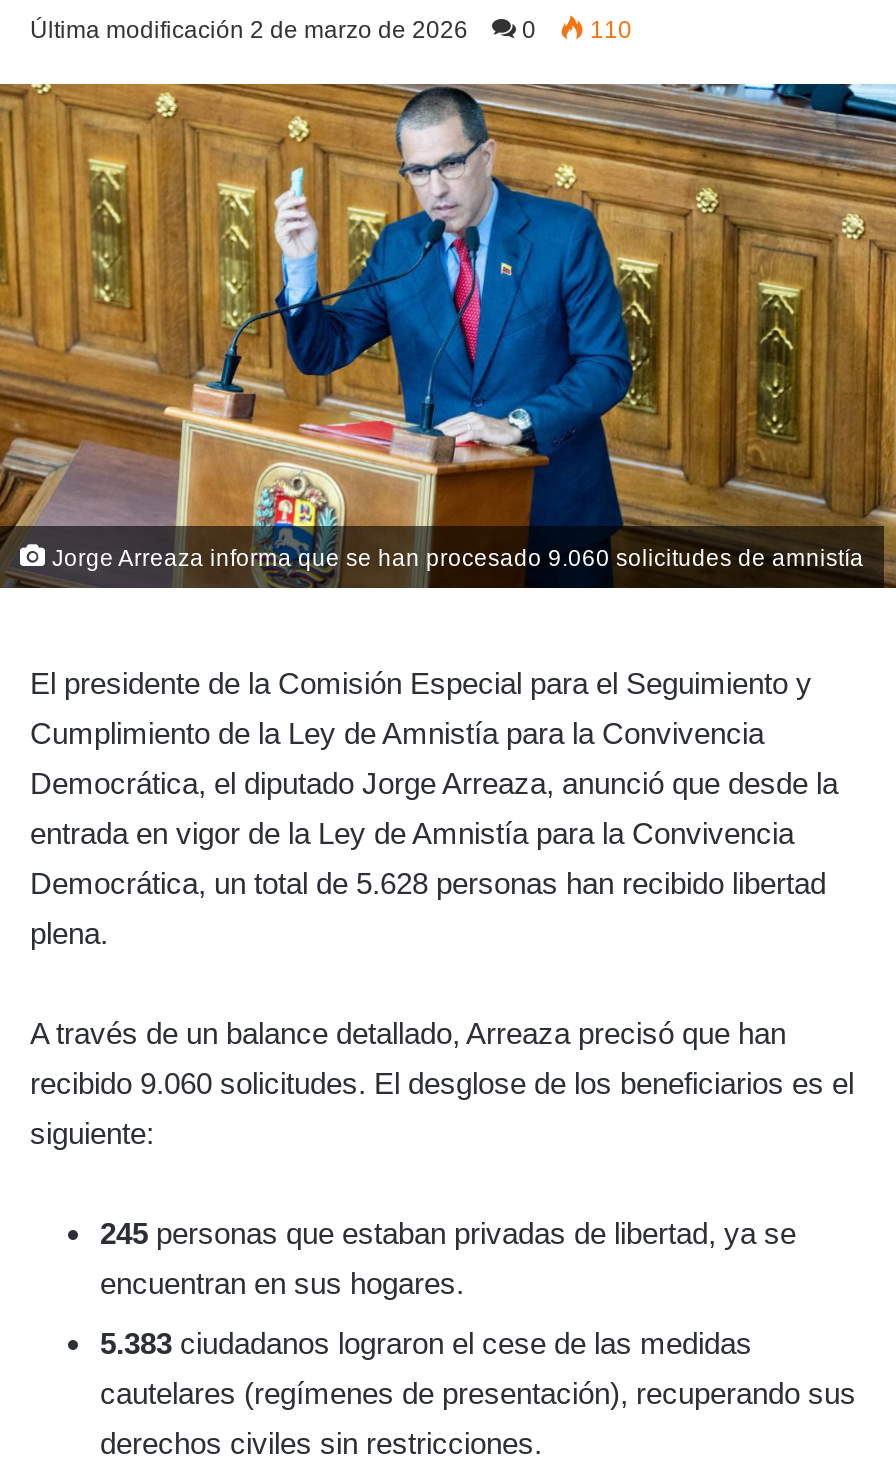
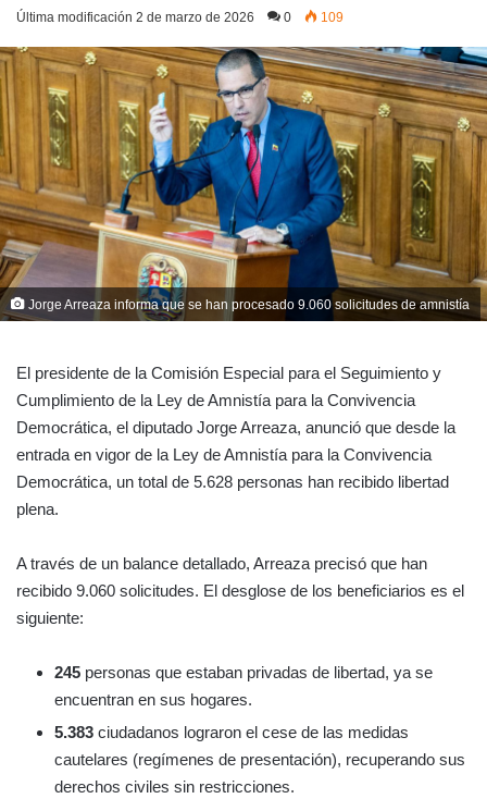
[30,17,632,45] Última modificación 2 de marzo de 2026 0 110 -> [16,10,344,25] Última modificación 2 de marzo de 2026 0 109

